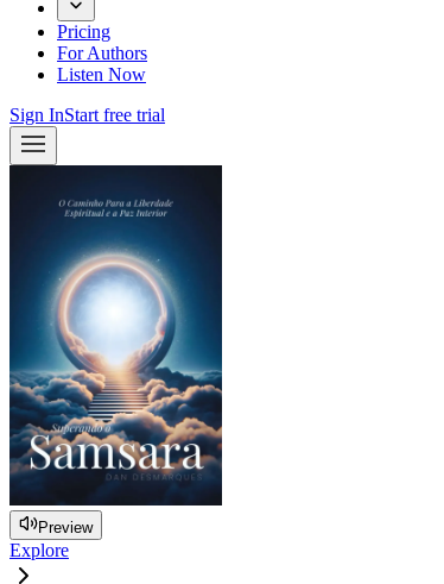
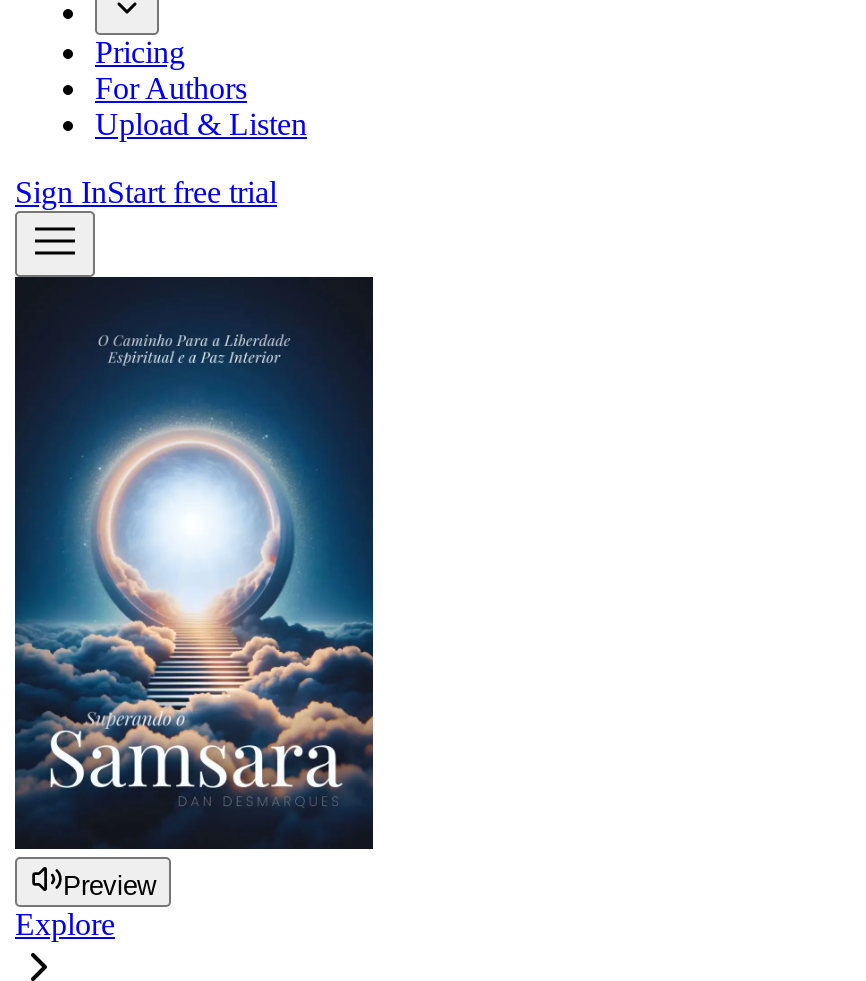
[57,64,146,84] Listen Now -> [95,107,307,141] Upload & Listen

